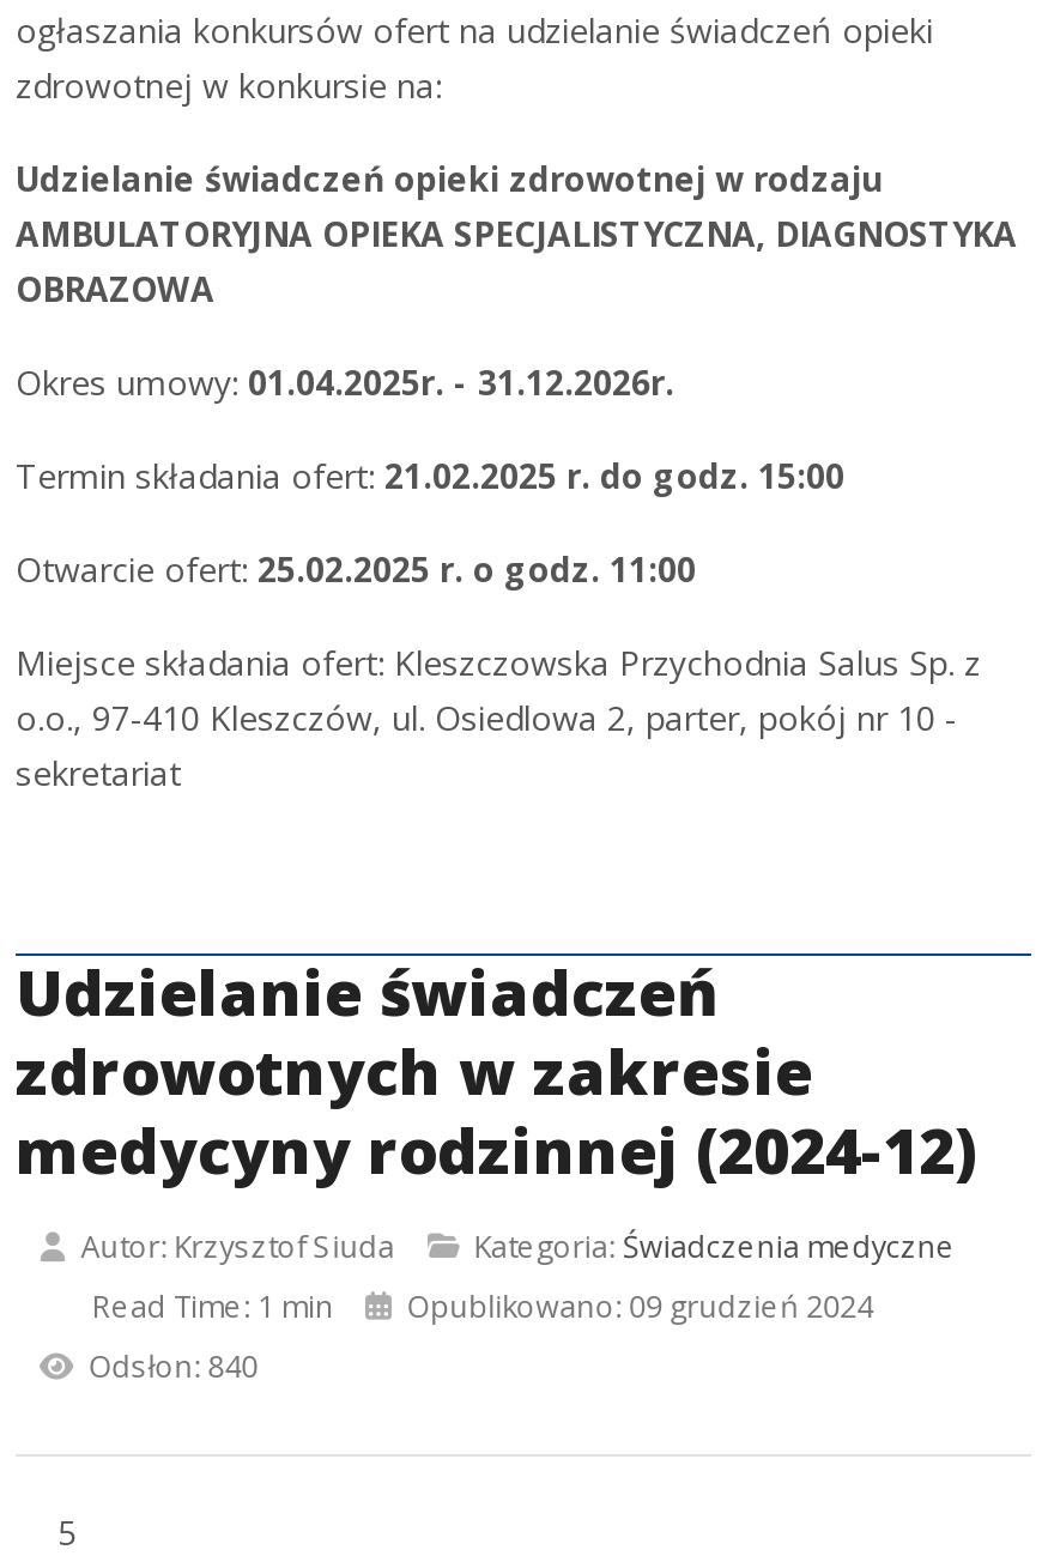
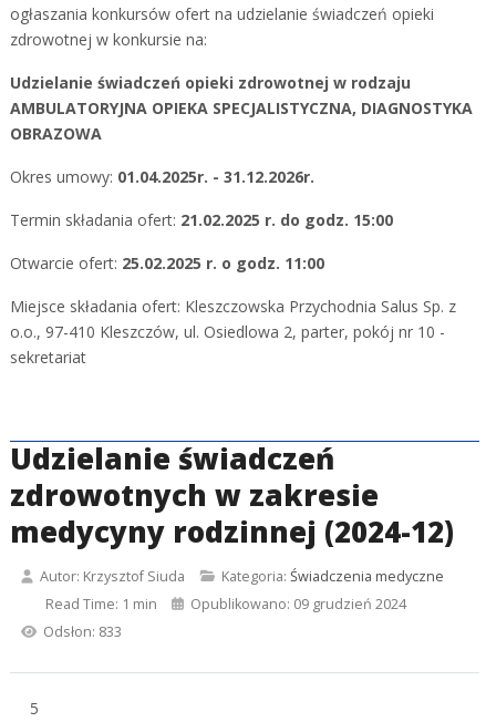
[88,1347,258,1388] Odsłon: 840 -> [43,623,122,641] Odsłon: 833

